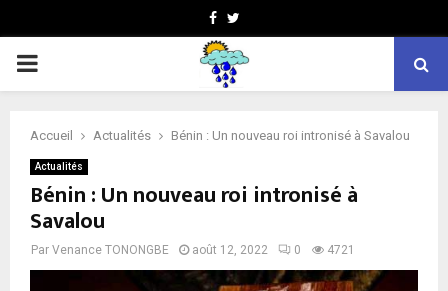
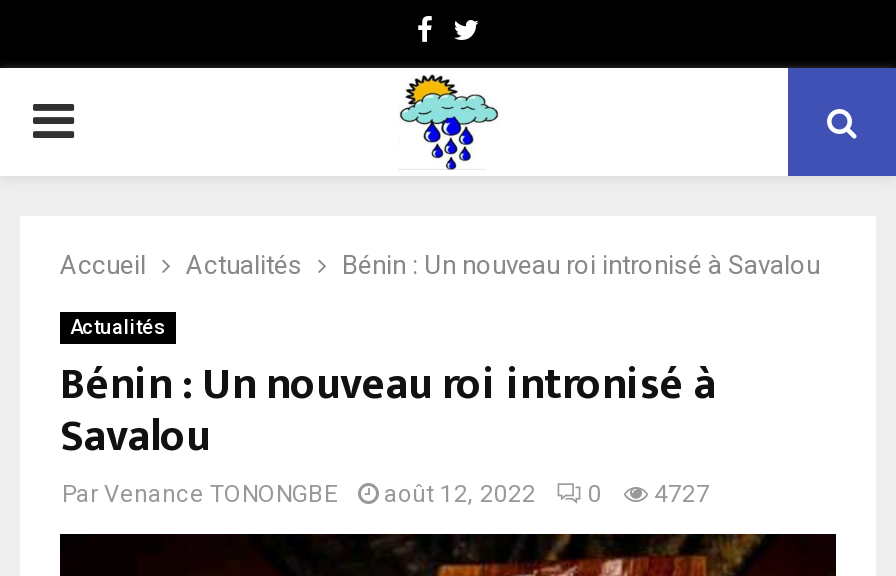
[31,243,355,257] Par Venance TONONGBE août 12, 2022 0 4721 -> [62,480,710,508] Par Venance TONONGBE août 12, 2022 0 4727

